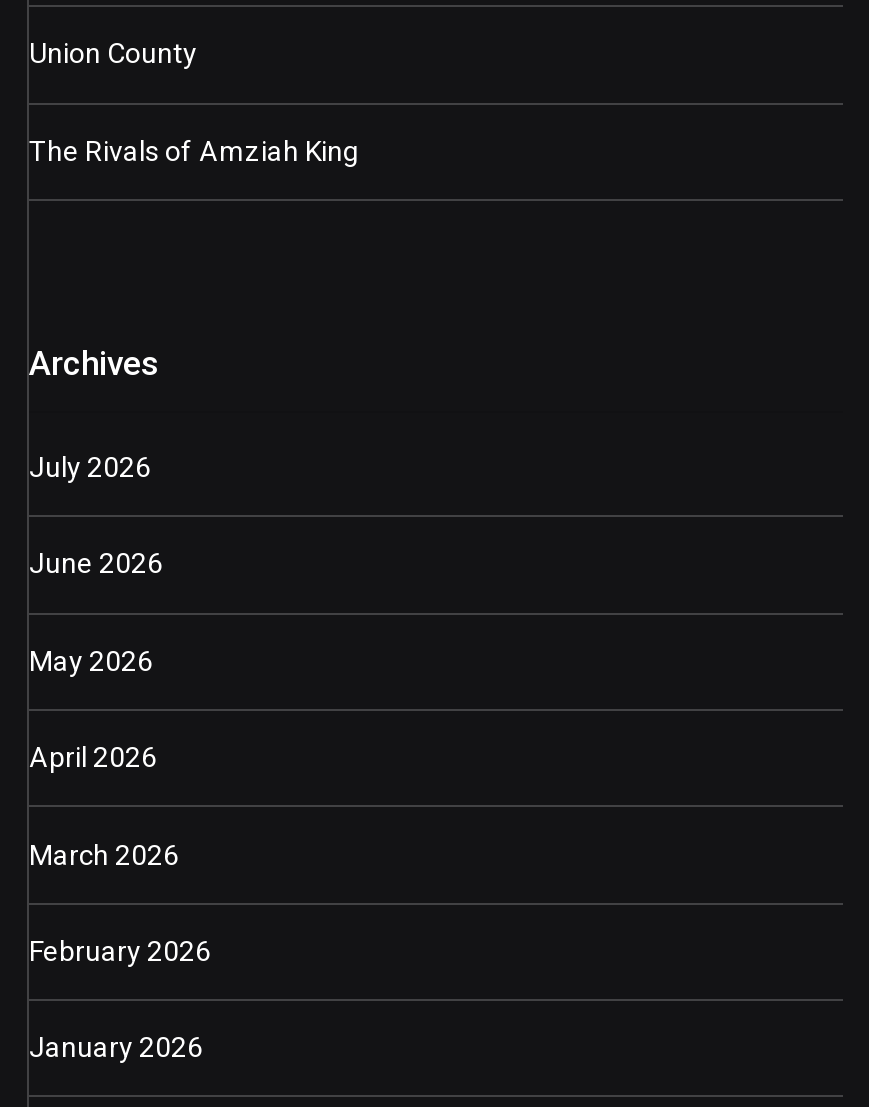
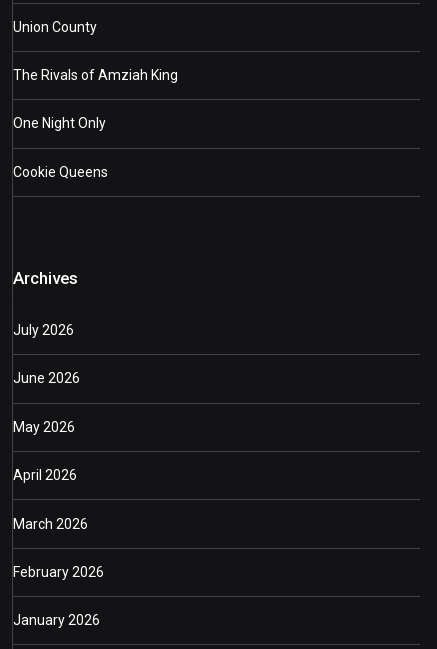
none -> [13,115,108,180] One Night Only | Cookie Queens

